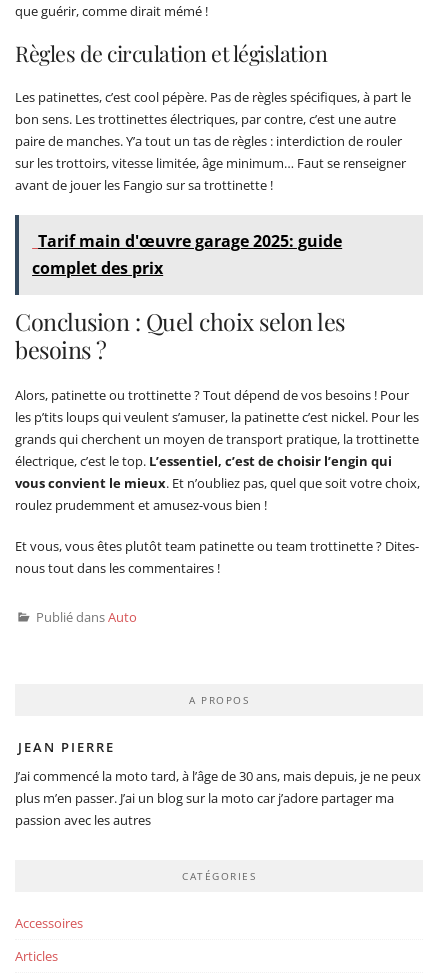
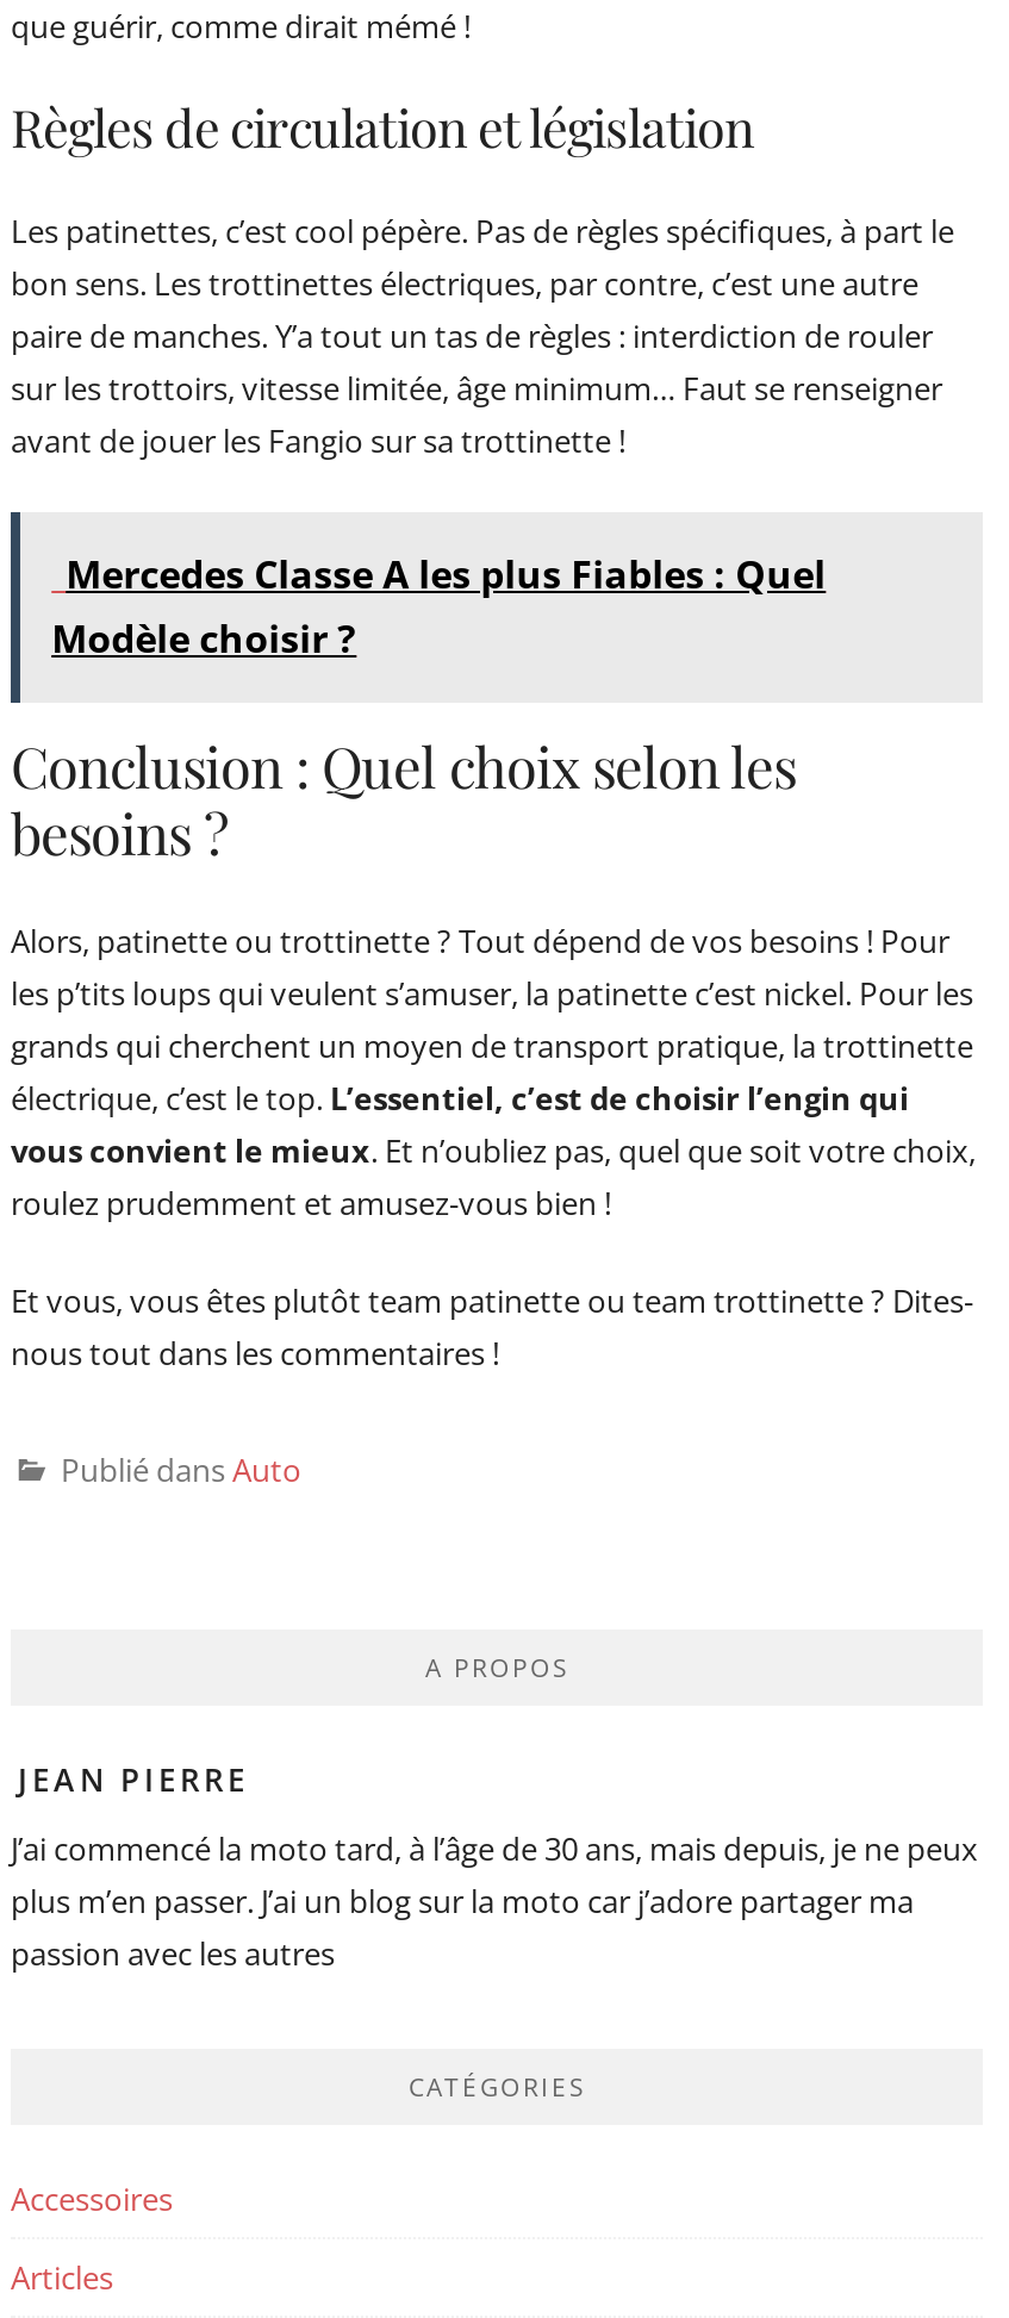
[32,230,342,279] Tarif main d'œuvre garage 2025: guide | complet des prix -> [51,548,826,665] Mercedes Classe A les plus Fiables : Quel | Modèle choisir ?

